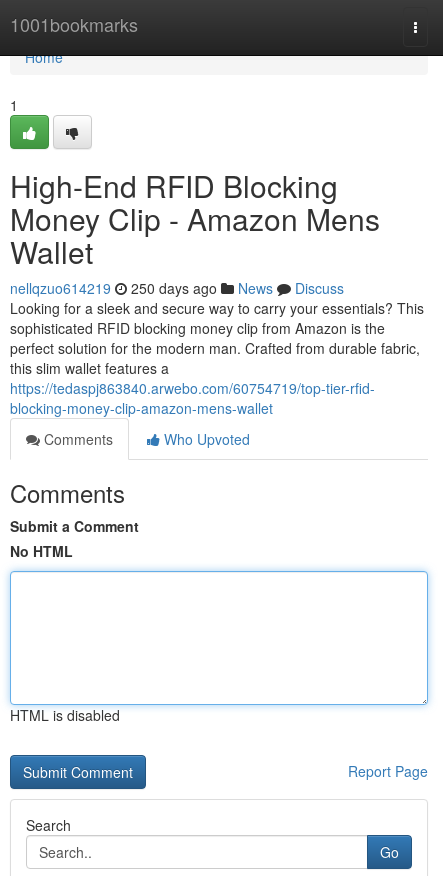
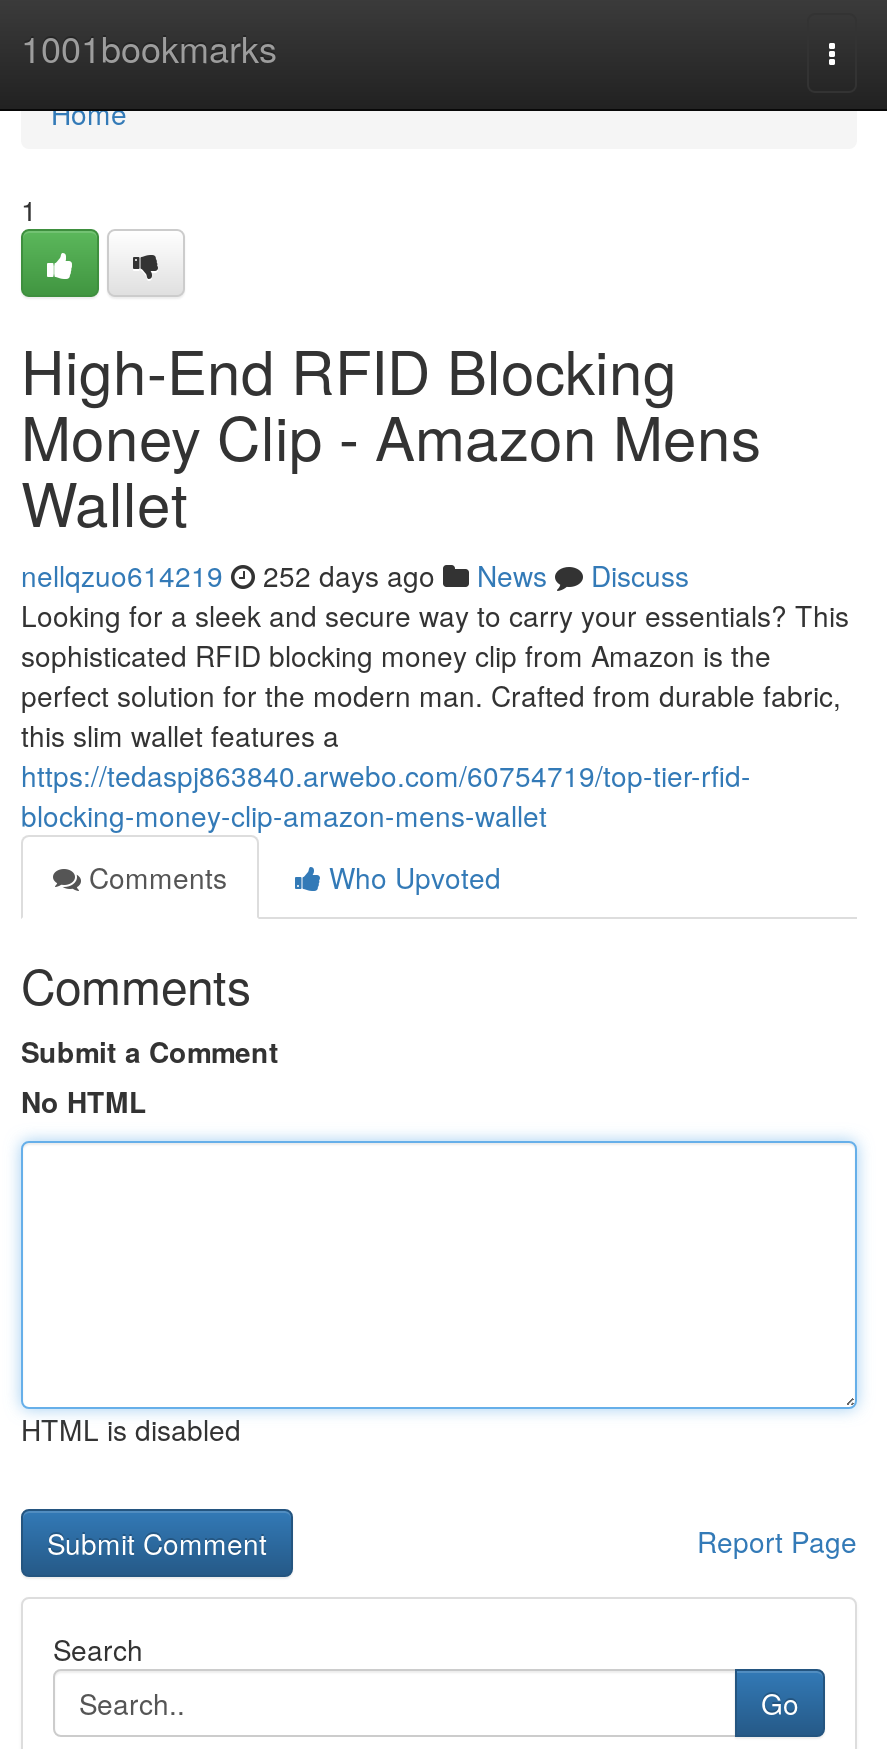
[10,278,344,298] nellqzuo614219 250 days ago News Discuss -> [21,555,689,595] nellqzuo614219 252 days ago News Discuss

